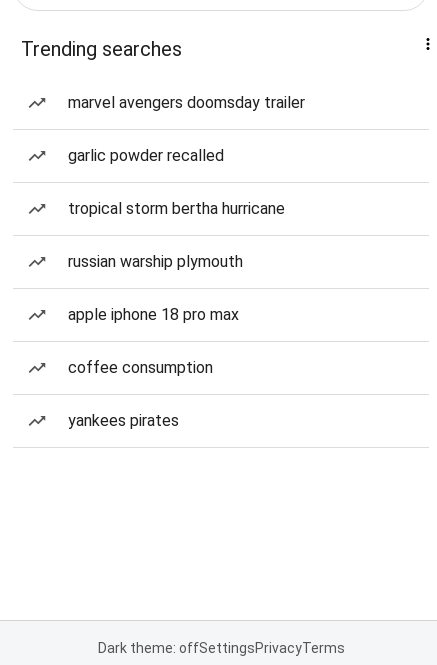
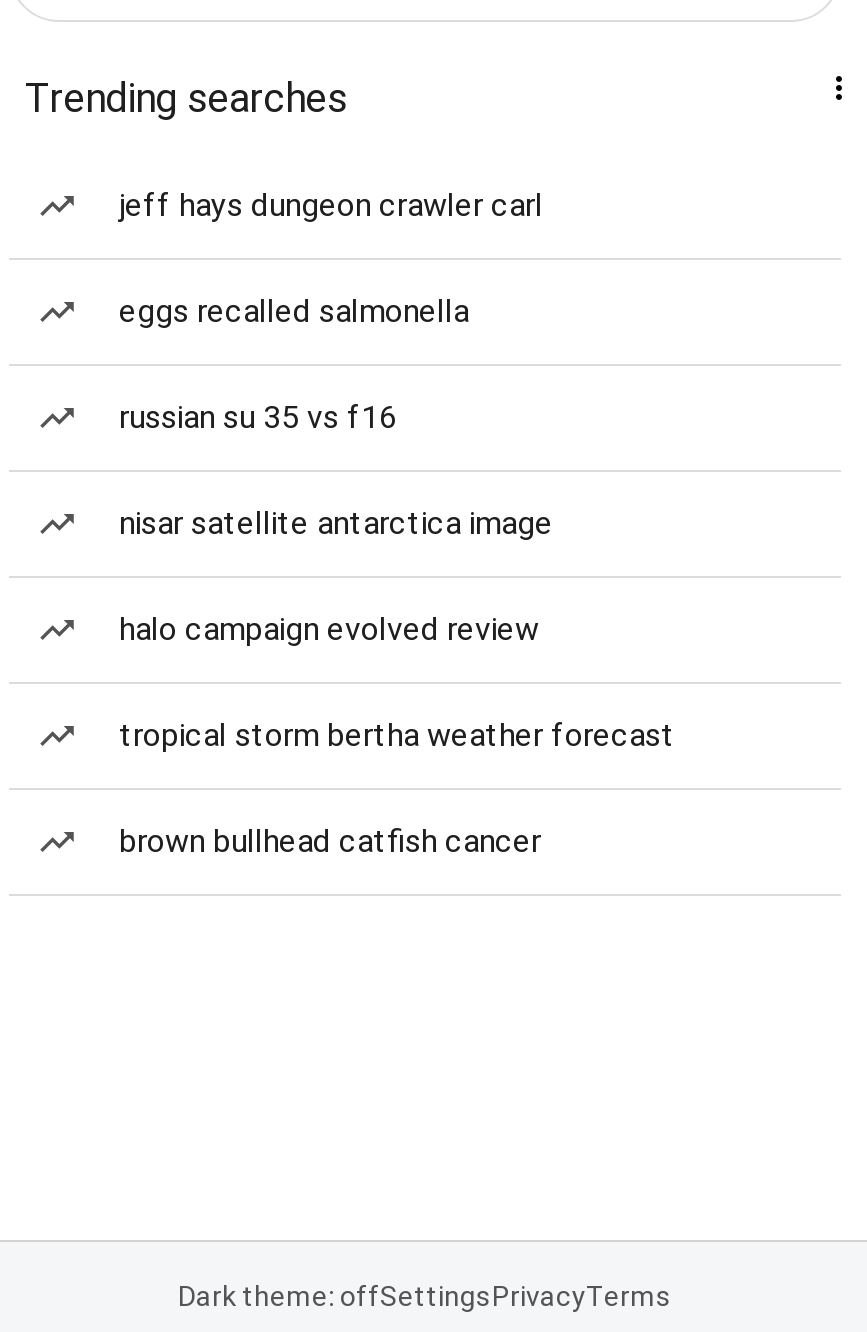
[68,93,305,112] marvel avengers doomsday trailer -> [119,186,543,224] jeff hays dungeon crawler carl
[68,146,224,165] garlic powder recalled -> [119,292,469,330] eggs recalled salmonella
[68,199,285,218] tropical storm bertha hurricane -> [119,398,397,436] russian su 35 vs f16
[68,252,243,271] russian warship plymouth -> [119,504,553,542] nisar satellite antarctica image
[68,305,239,324] apple iphone 18 pro max -> [119,610,539,648] halo campaign evolved review
[68,358,213,377] coffee consumption -> [119,716,675,754] tropical storm bertha weather forecast
[68,411,179,430] yankees pirates -> [119,822,541,860] brown bullhead catfish cancer

